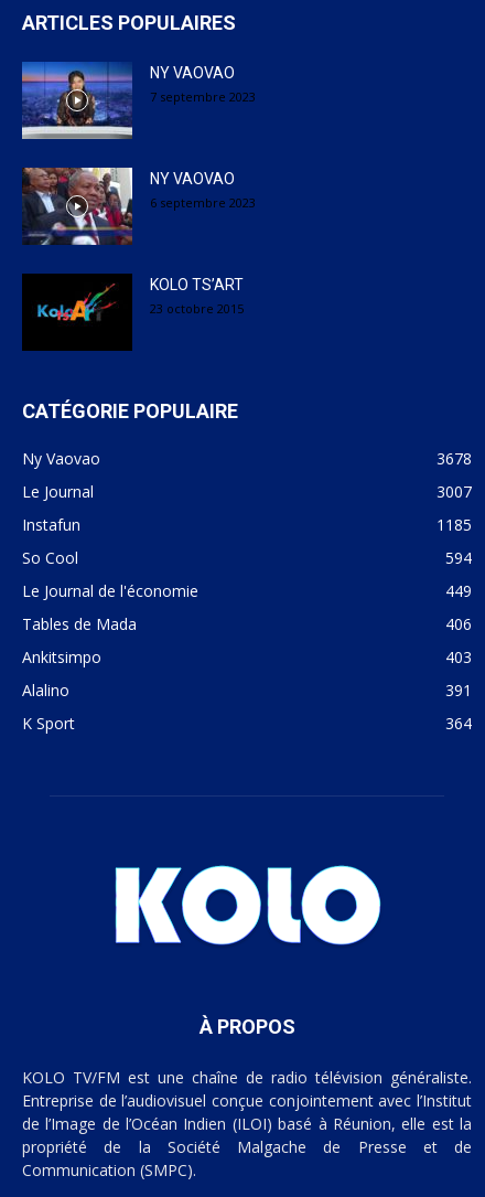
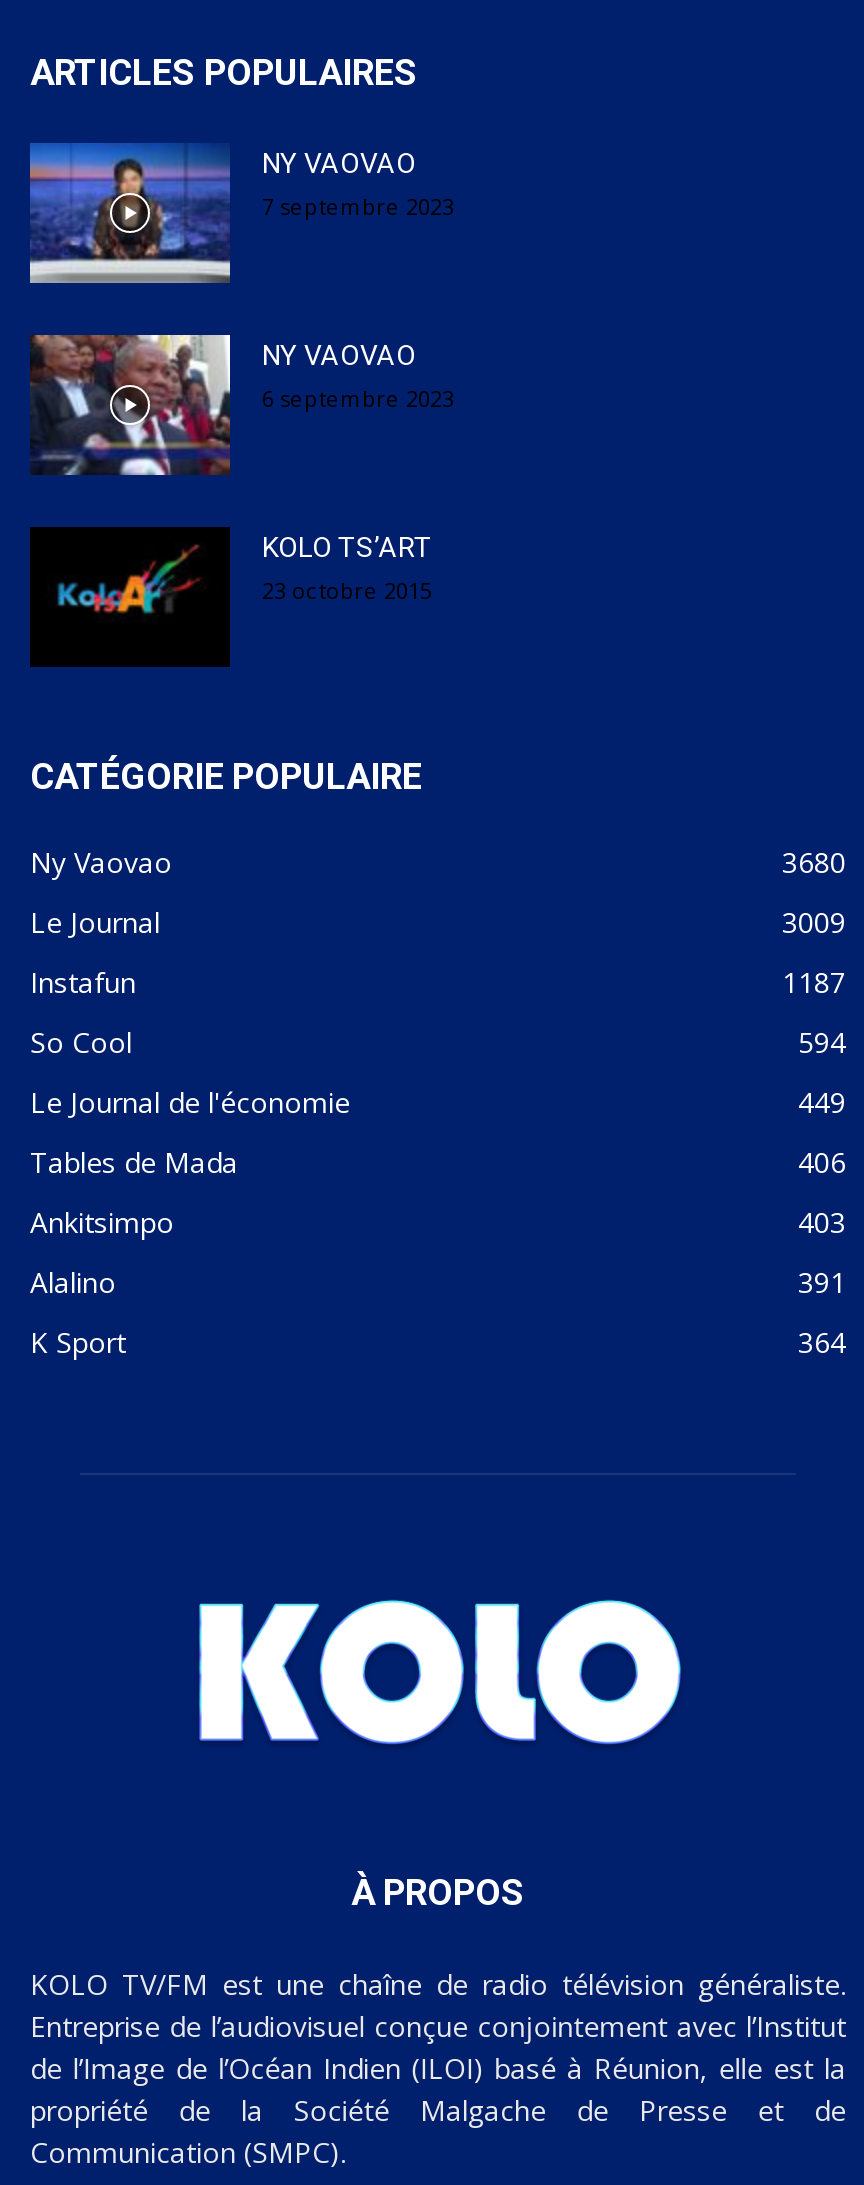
[436,447,472,468] 3678 -> [782,842,846,880] 3680
[436,480,472,501] 3007 -> [782,902,846,940] 3009
[436,514,472,535] 1185 -> [782,962,846,1000] 1187

